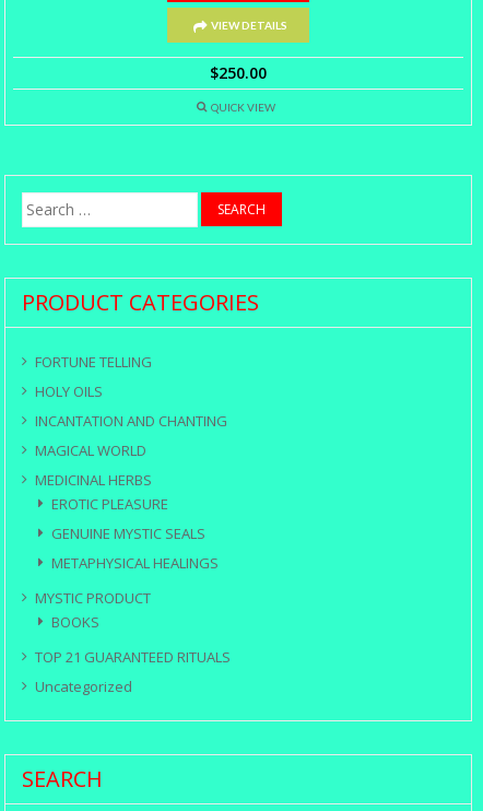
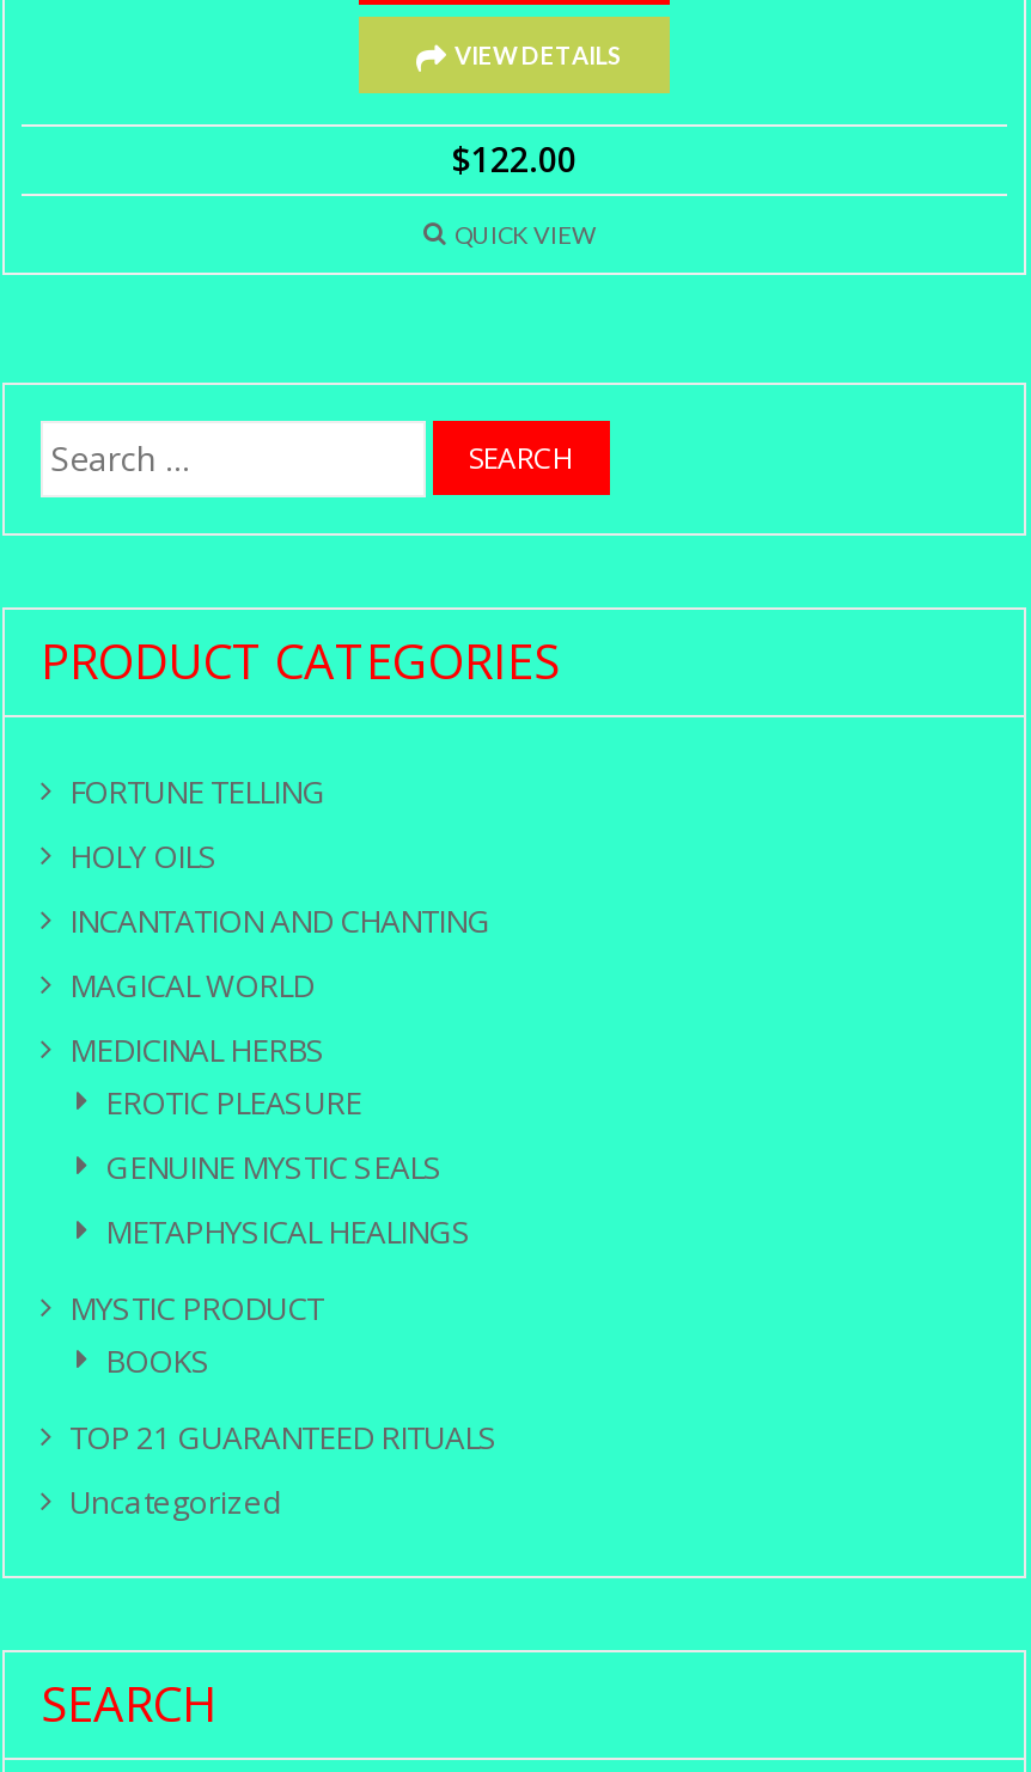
[210,62,267,83] $250.00 -> [452,136,576,182] $122.00

